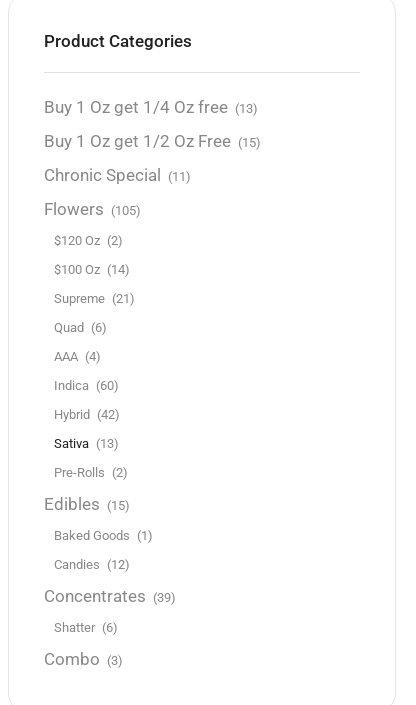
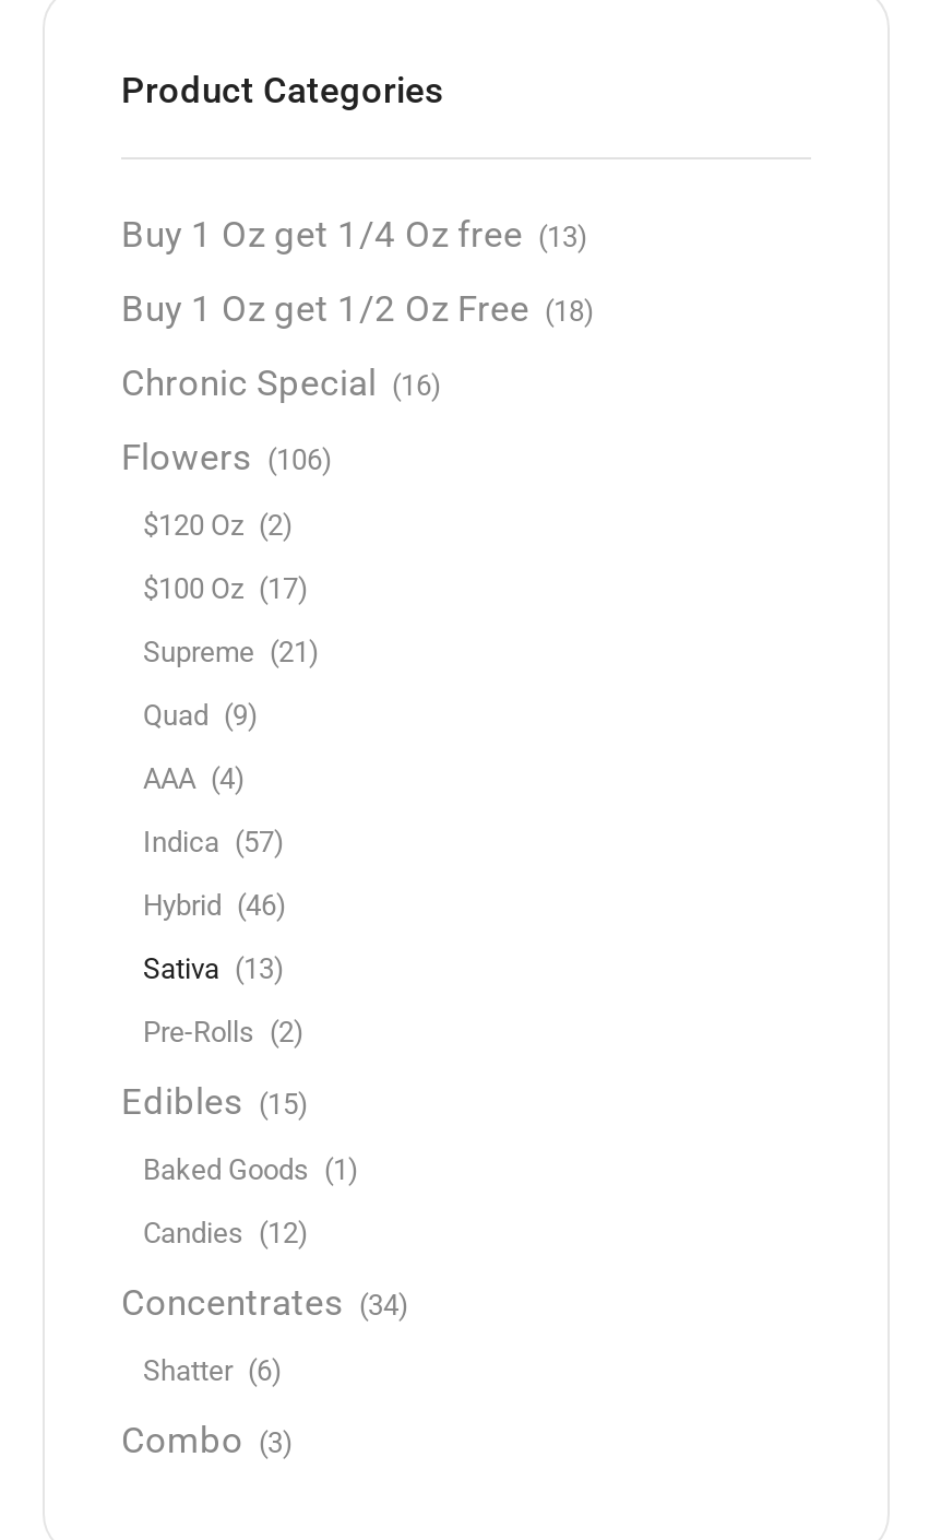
[44,132,261,151] Buy 1 Oz get 1/2 Oz Free (15) -> [121,289,595,330] Buy 1 Oz get 1/2 Oz Free (18)
[44,166,191,185] Chronic Special (11) -> [121,363,442,405] Chronic Special (16)
[44,200,141,219] Flowers (105) -> [121,438,333,479] Flowers (106)
[54,262,130,277] $100 Oz (14) -> [143,573,309,606] $100 Oz (17)
[54,320,107,335] Quad (6) -> [143,700,259,732] Quad (9)
[54,378,119,393] Indica (60) -> [143,826,285,859] Indica (57)
[54,407,120,422] Hybrid (42) -> [143,890,287,922] Hybrid (46)
[44,587,176,606] Concentrates (39) -> [121,1283,409,1324] Concentrates (34)

